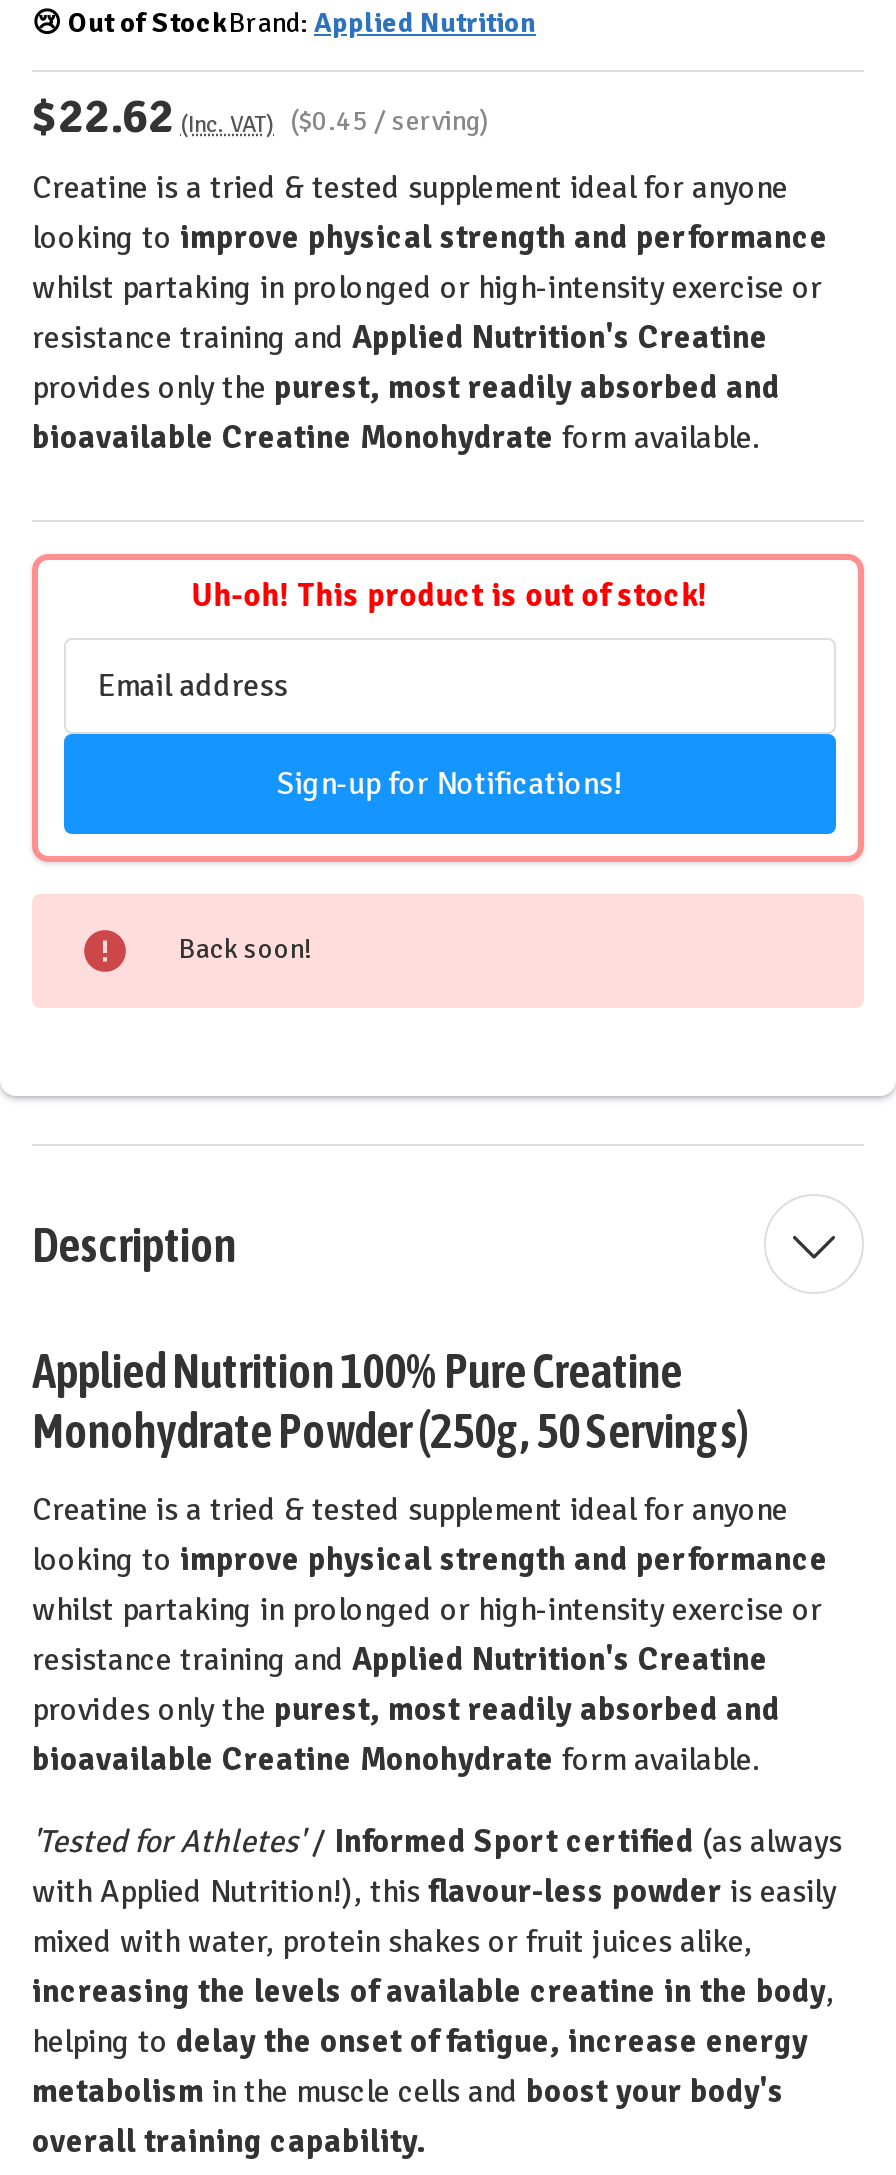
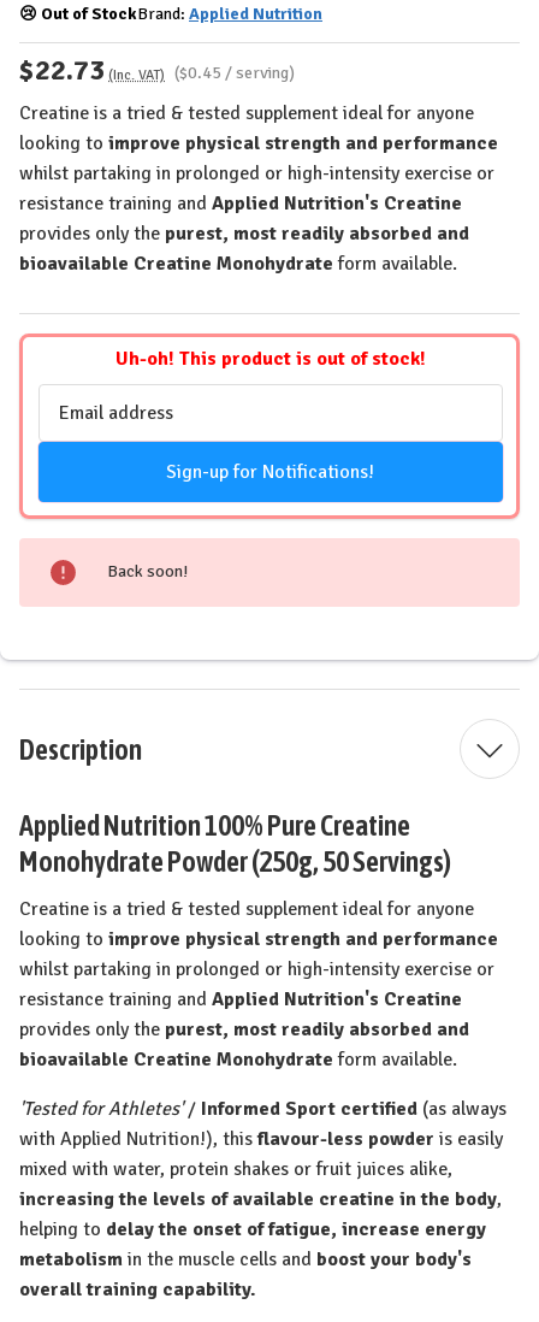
[32,87,490,147] $22.62 (Inc. VAT) ($0.45 / serving) -> [19,52,295,88] $22.73 (Inc. VAT) ($0.45 / serving)

